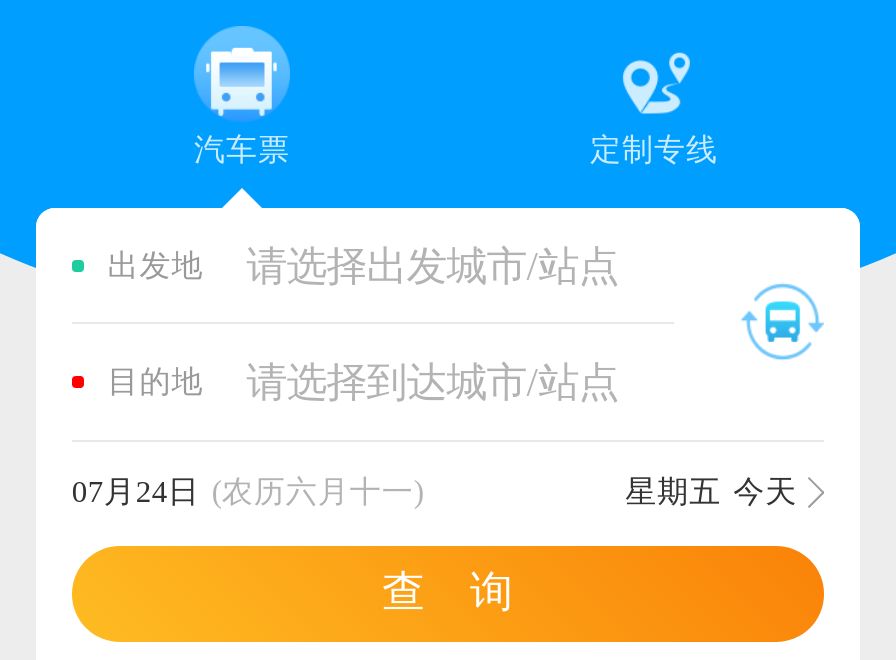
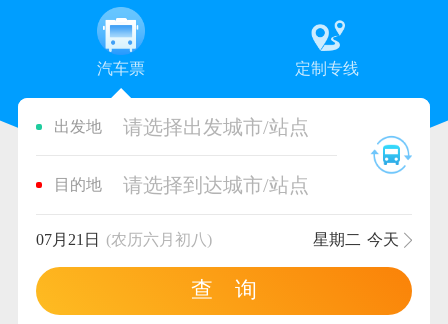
[72,475,424,509] 07月24日 (农历六月十一) -> [36,231,212,248] 07月21日 (农历六月初八)
[625,475,797,509] 星期五 今天 -> [313,231,399,248] 星期二 今天

